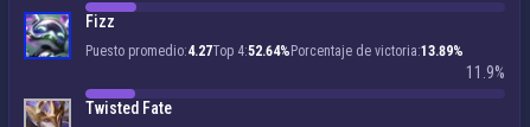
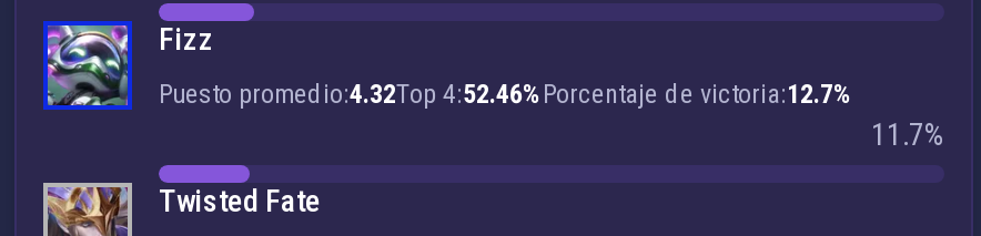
[85,43,464,59] Puesto promedio:4.27Top 4:52.64% Porcentaje de victoria:13.89% -> [159,79,853,110] Puesto promedio:4.32Top 4:52.46% Porcentaje de victoria:12.7%
[466,63,505,82] 11.9% -> [871,116,944,152] 11.7%

